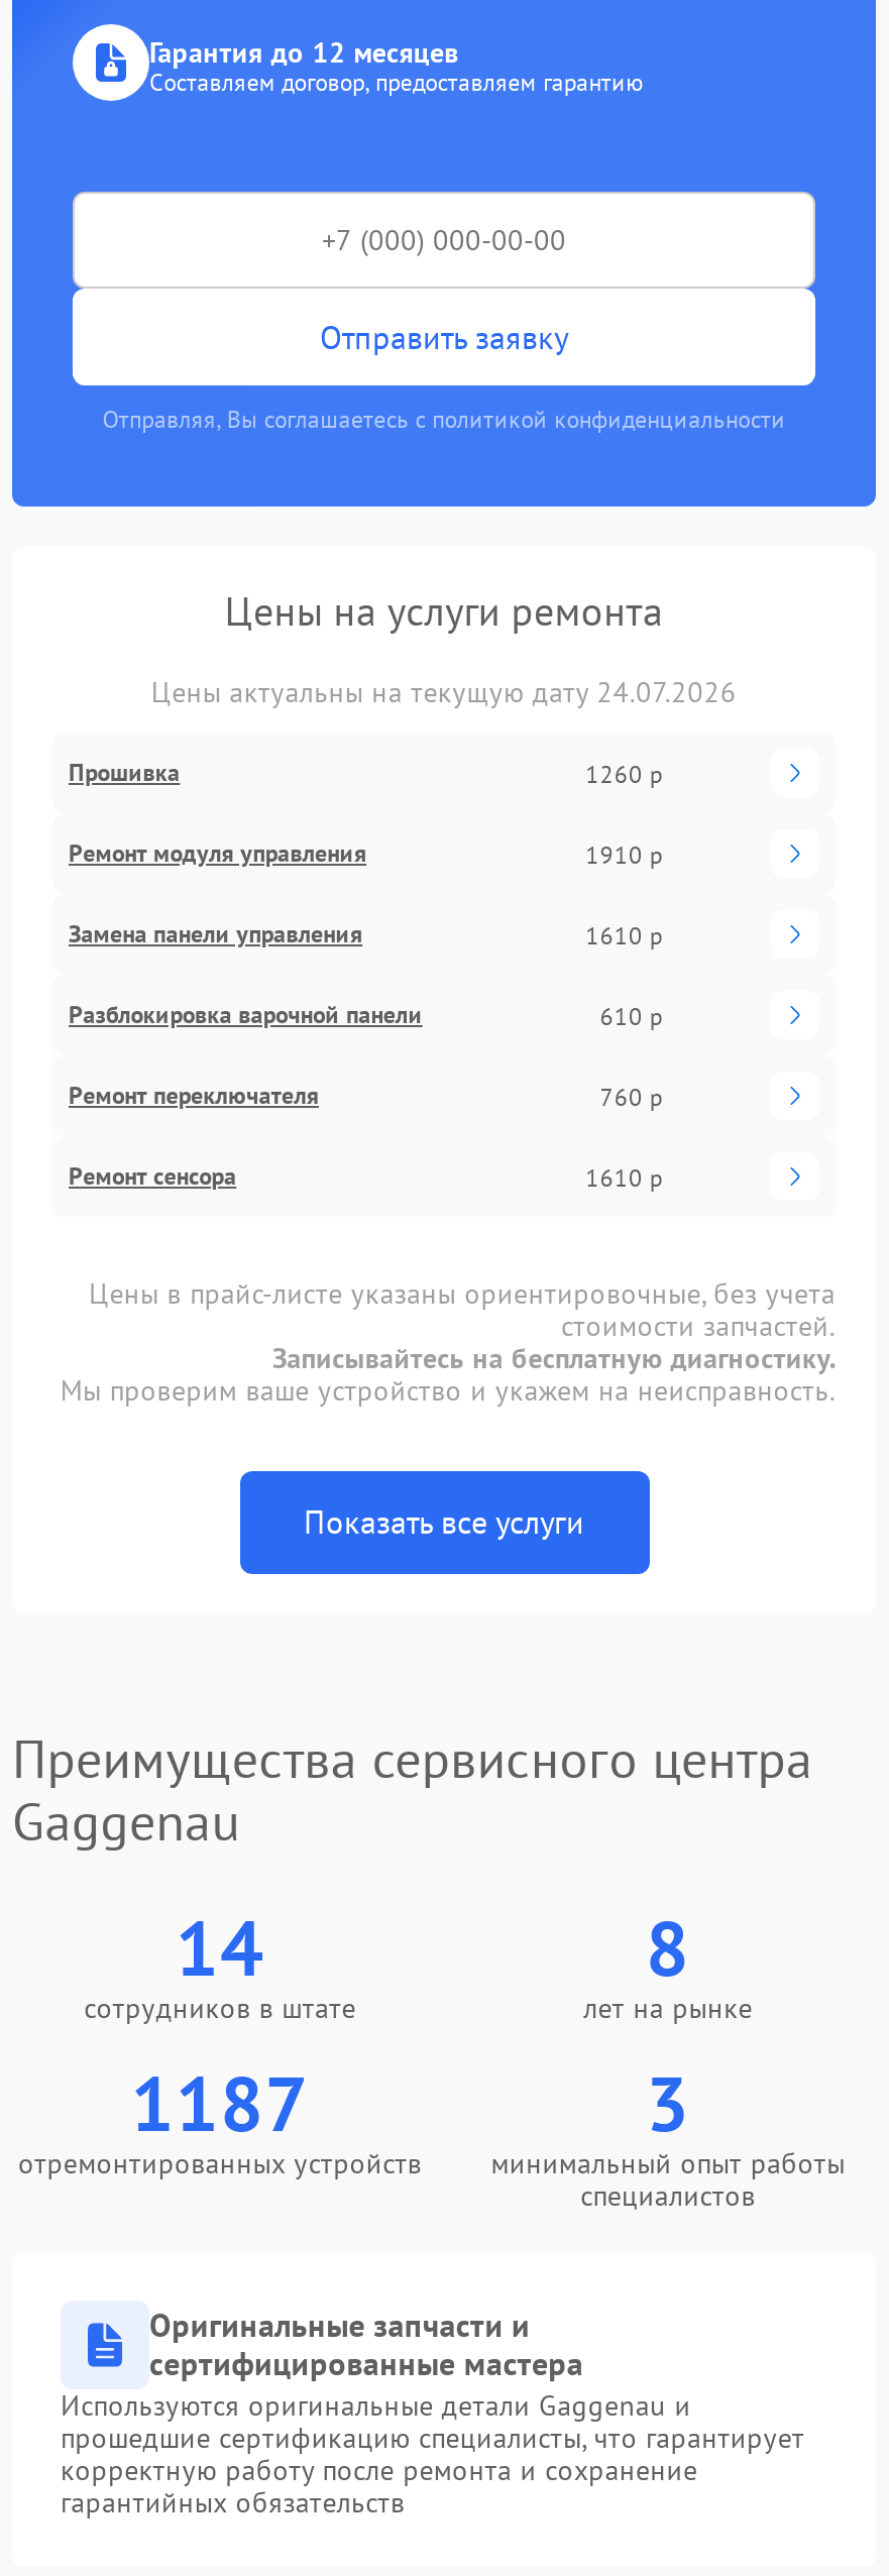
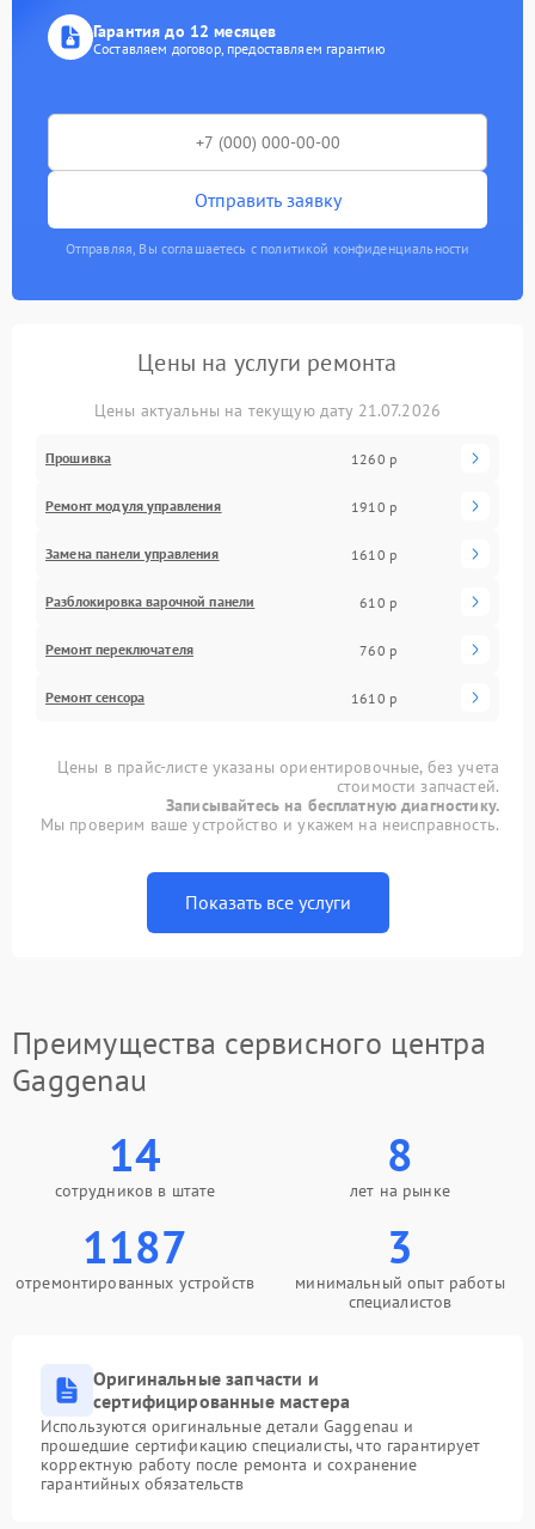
[151,674,737,711] Цены актуальны на текущую дату 24.07.2026 -> [94,400,441,421] Цены актуальны на текущую дату 21.07.2026

